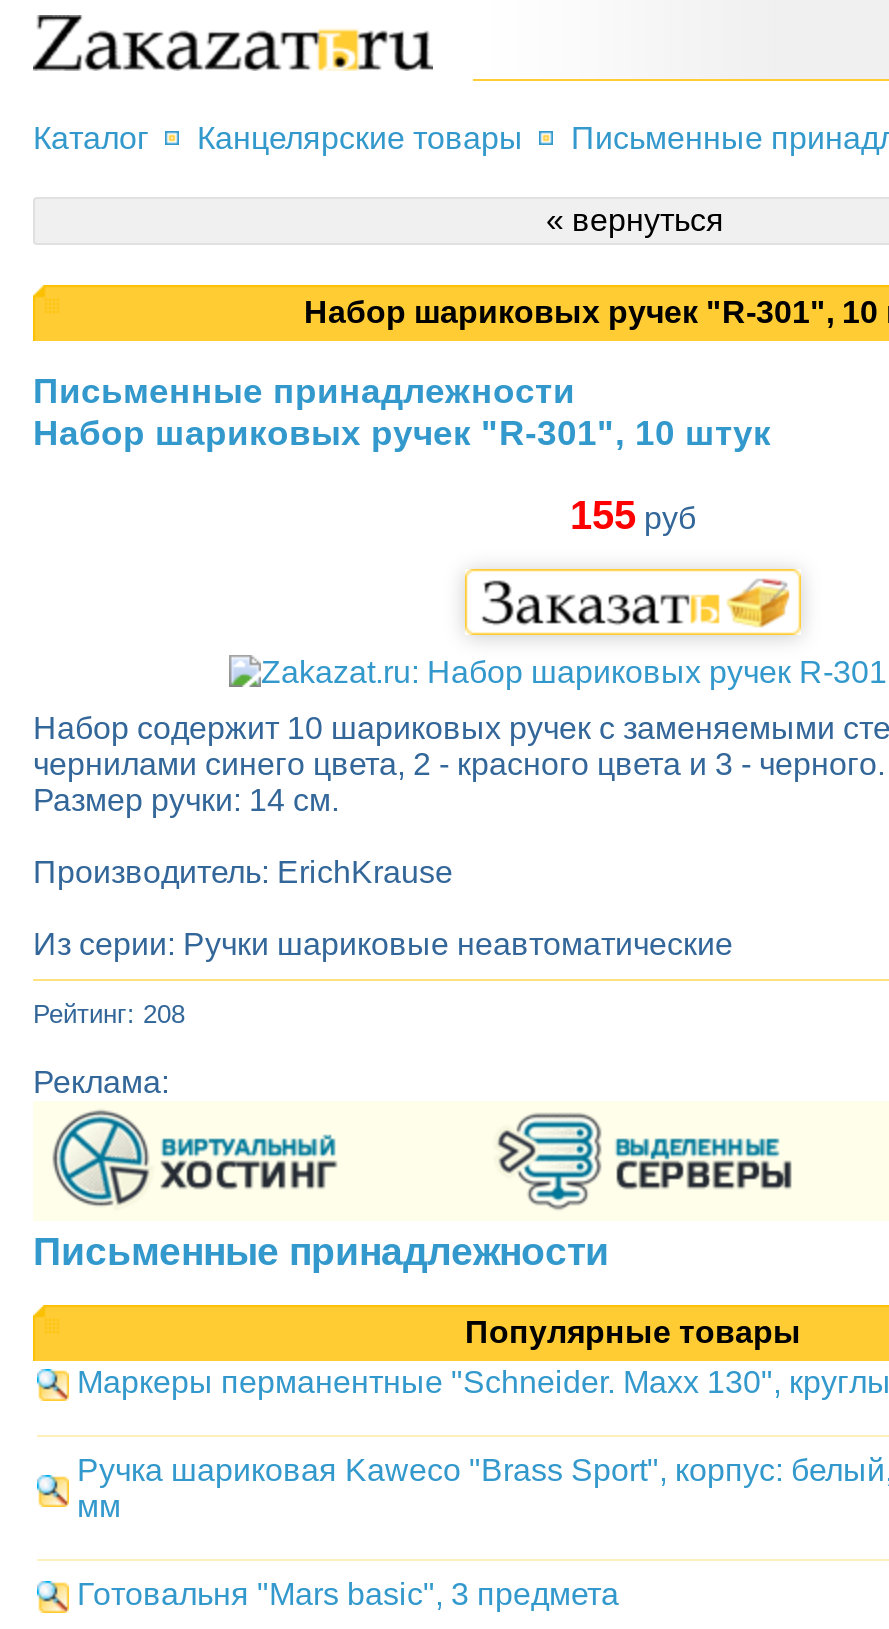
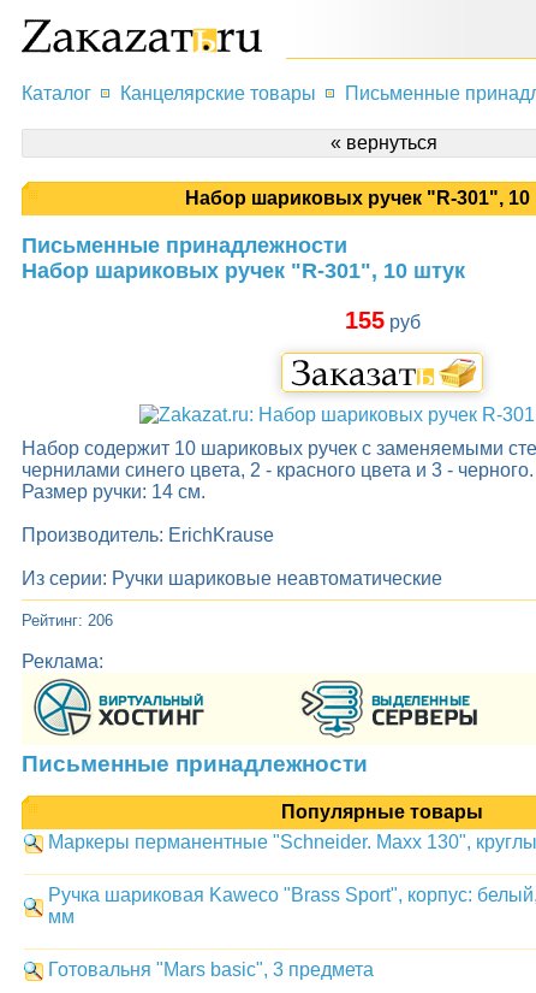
[33,999,185,1029] Рейтинг: 208 -> [22,612,113,630] Рейтинг: 206

